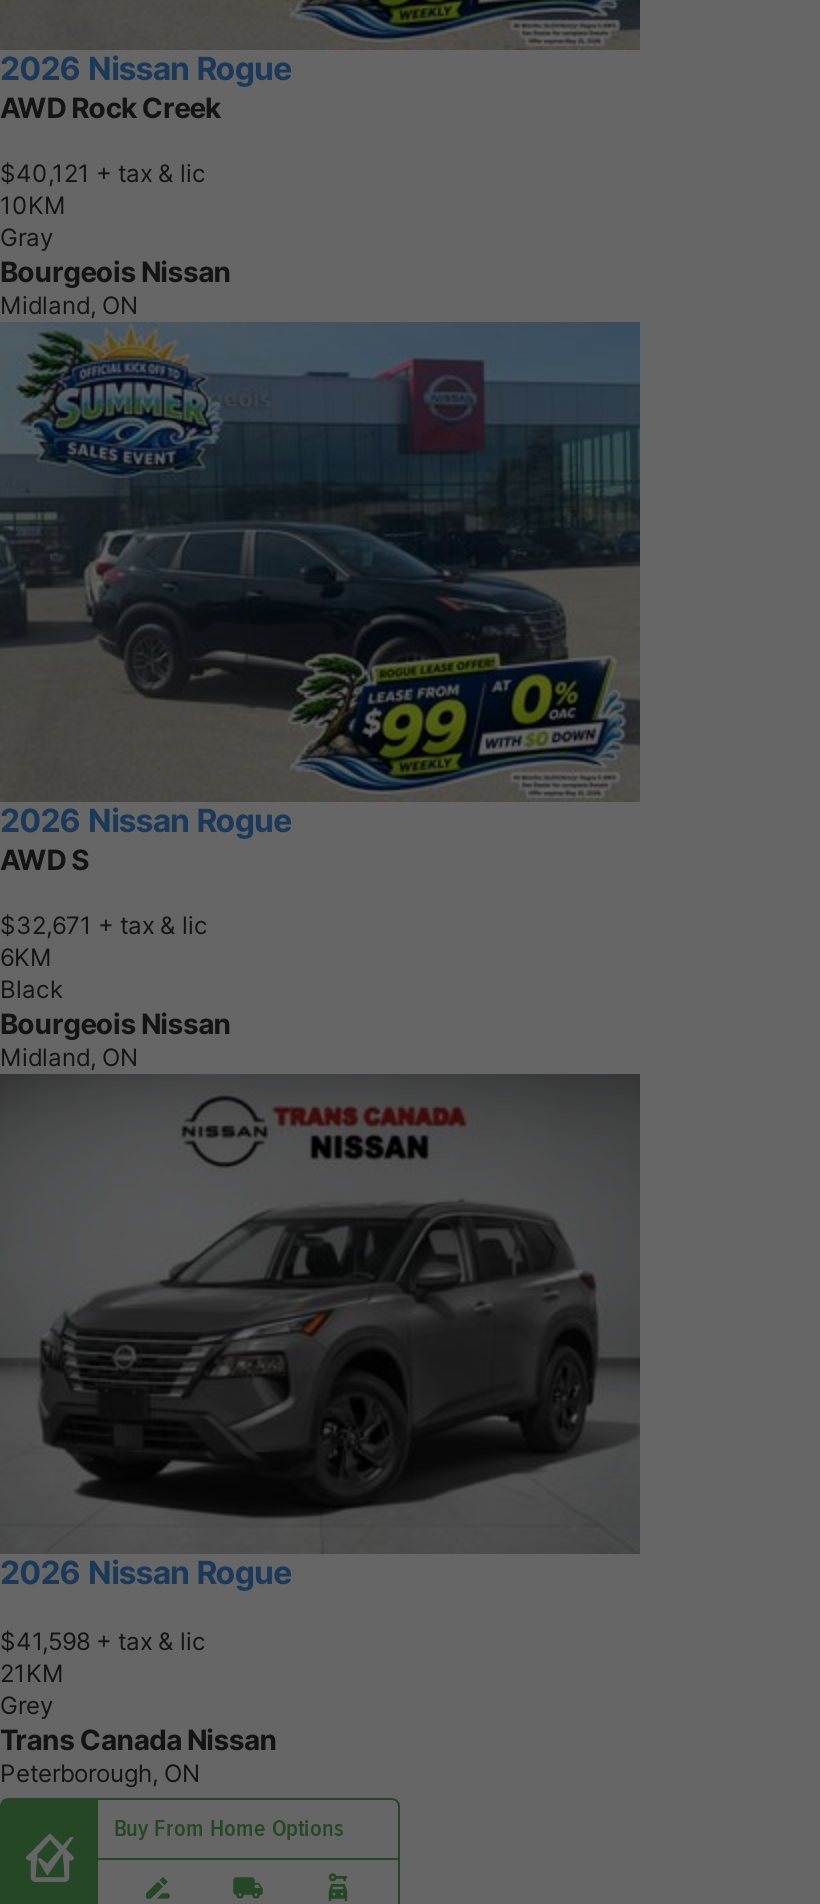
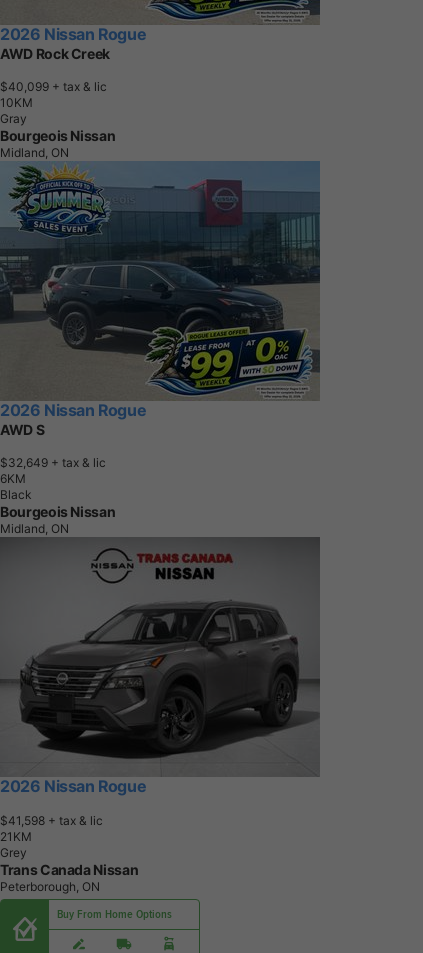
[0,159,206,189] $40,121 + tax & lic -> [0,79,107,94] $40,099 + tax & lic
[0,911,208,941] $32,671 + tax & lic -> [0,455,106,470] $32,649 + tax & lic

